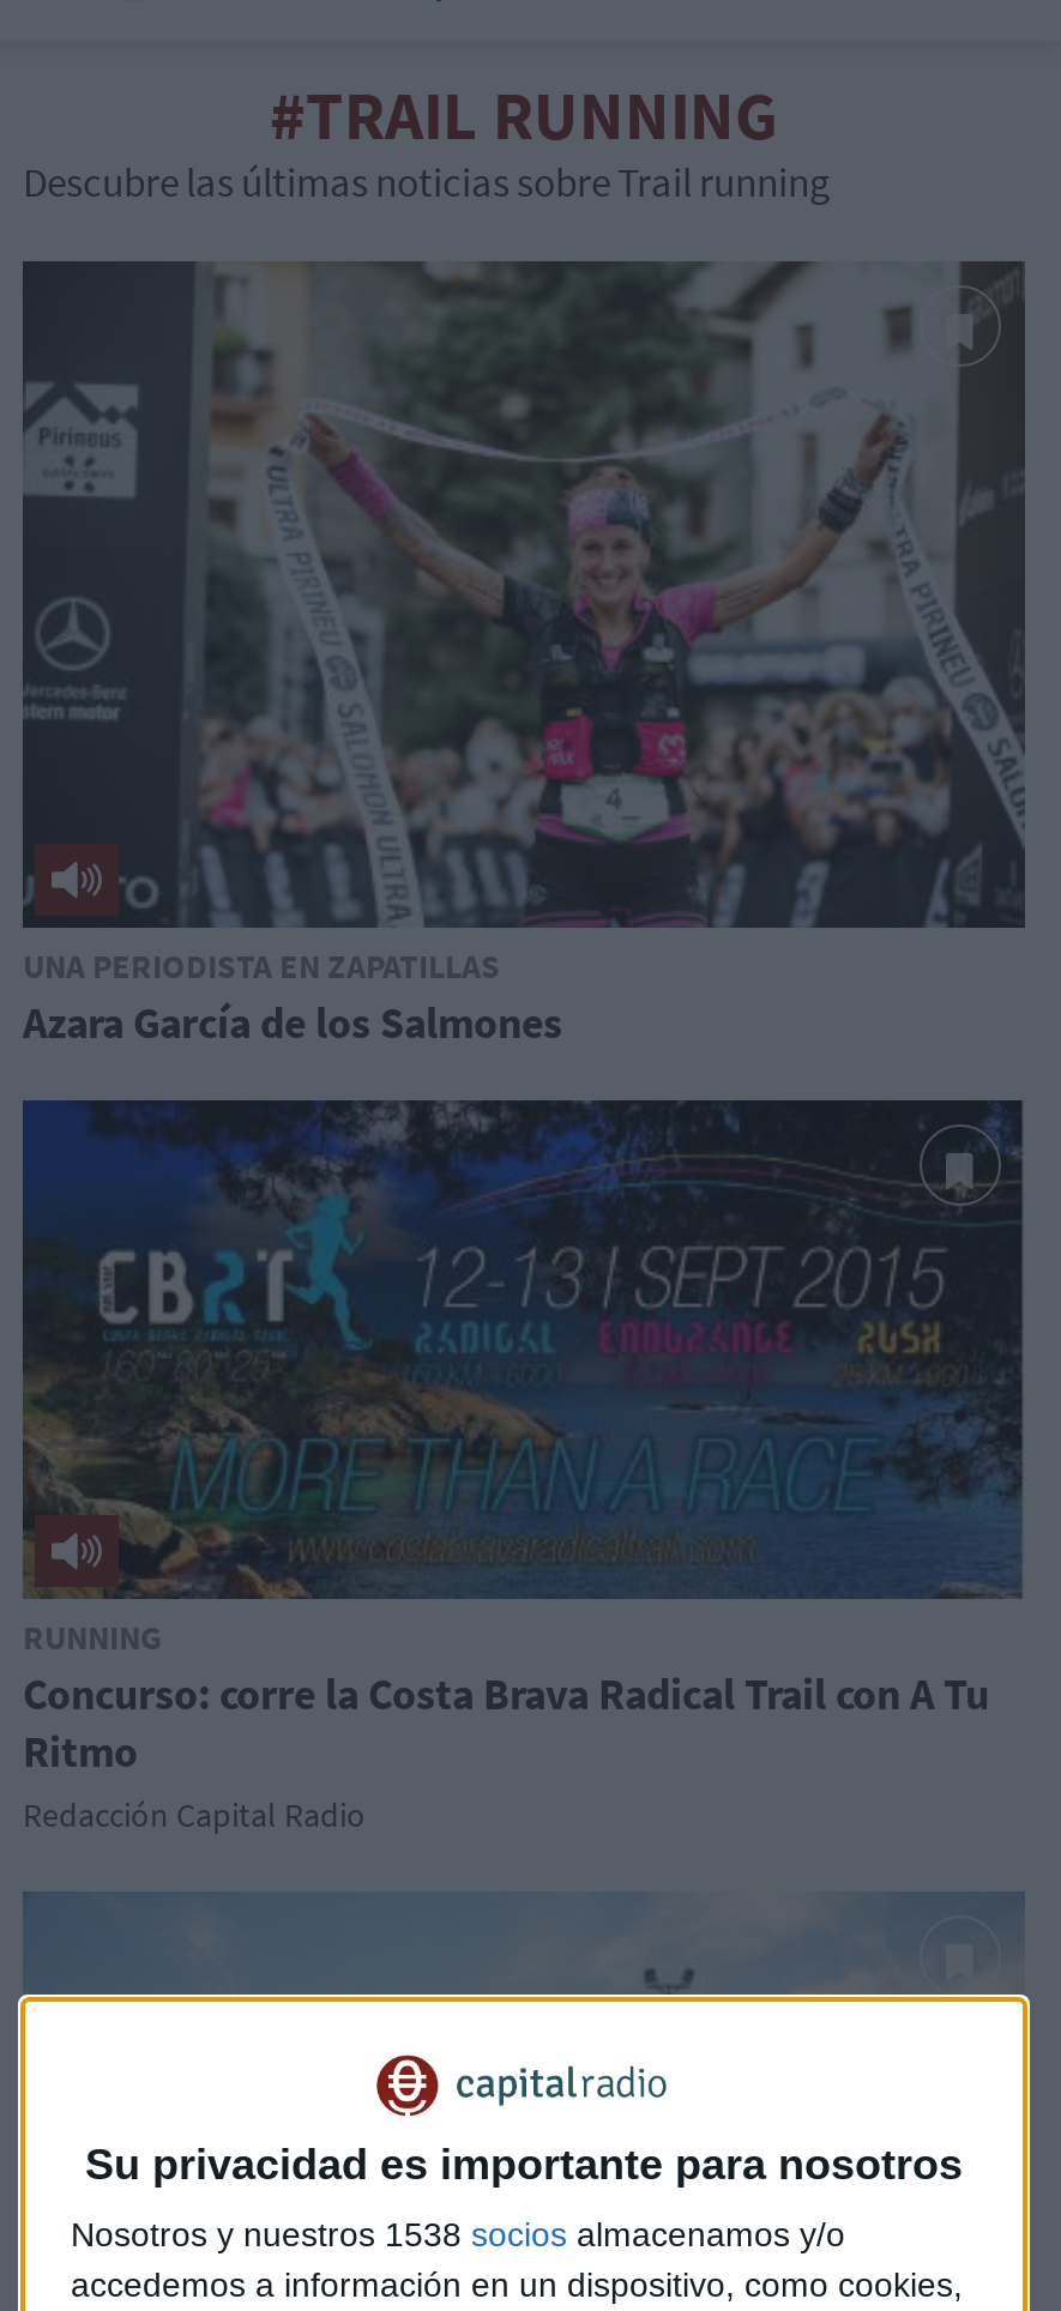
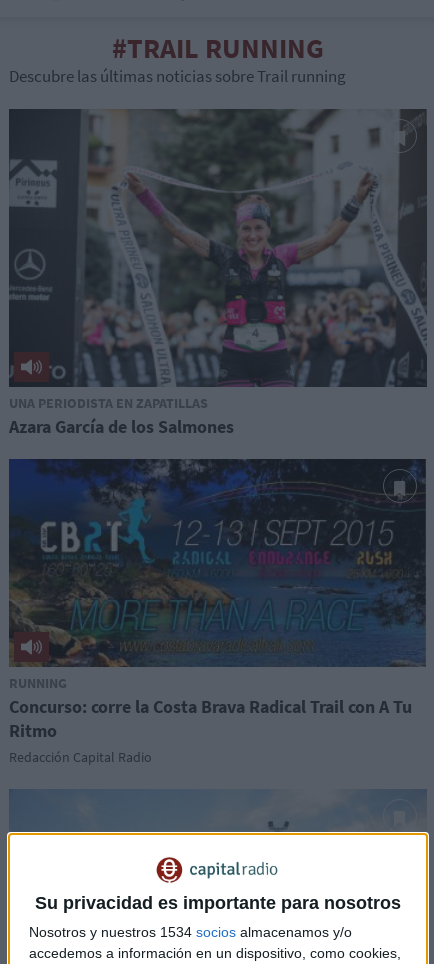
[71,2216,845,2254] Nosotros y nuestros 1538 socios almacenamos y/o -> [29,924,352,940] Nosotros y nuestros 1534 socios almacenamos y/o

